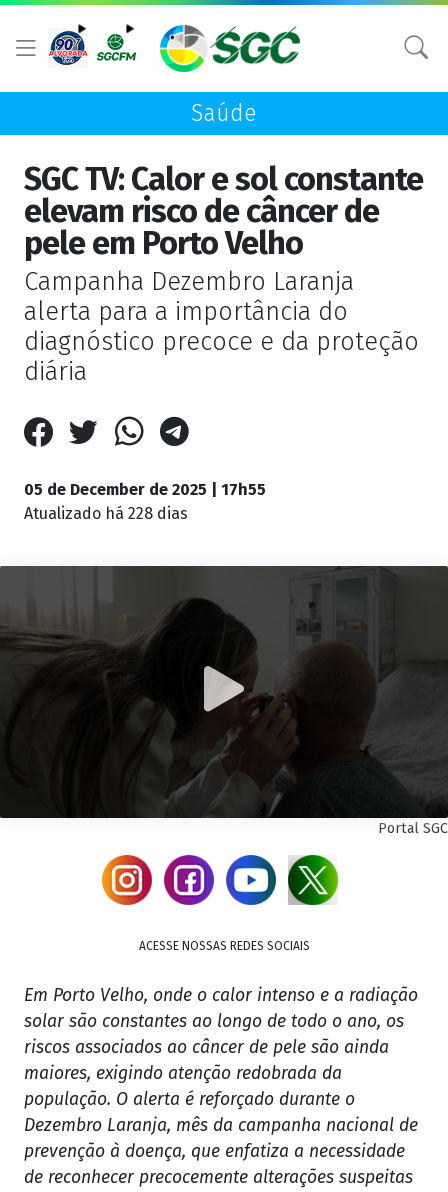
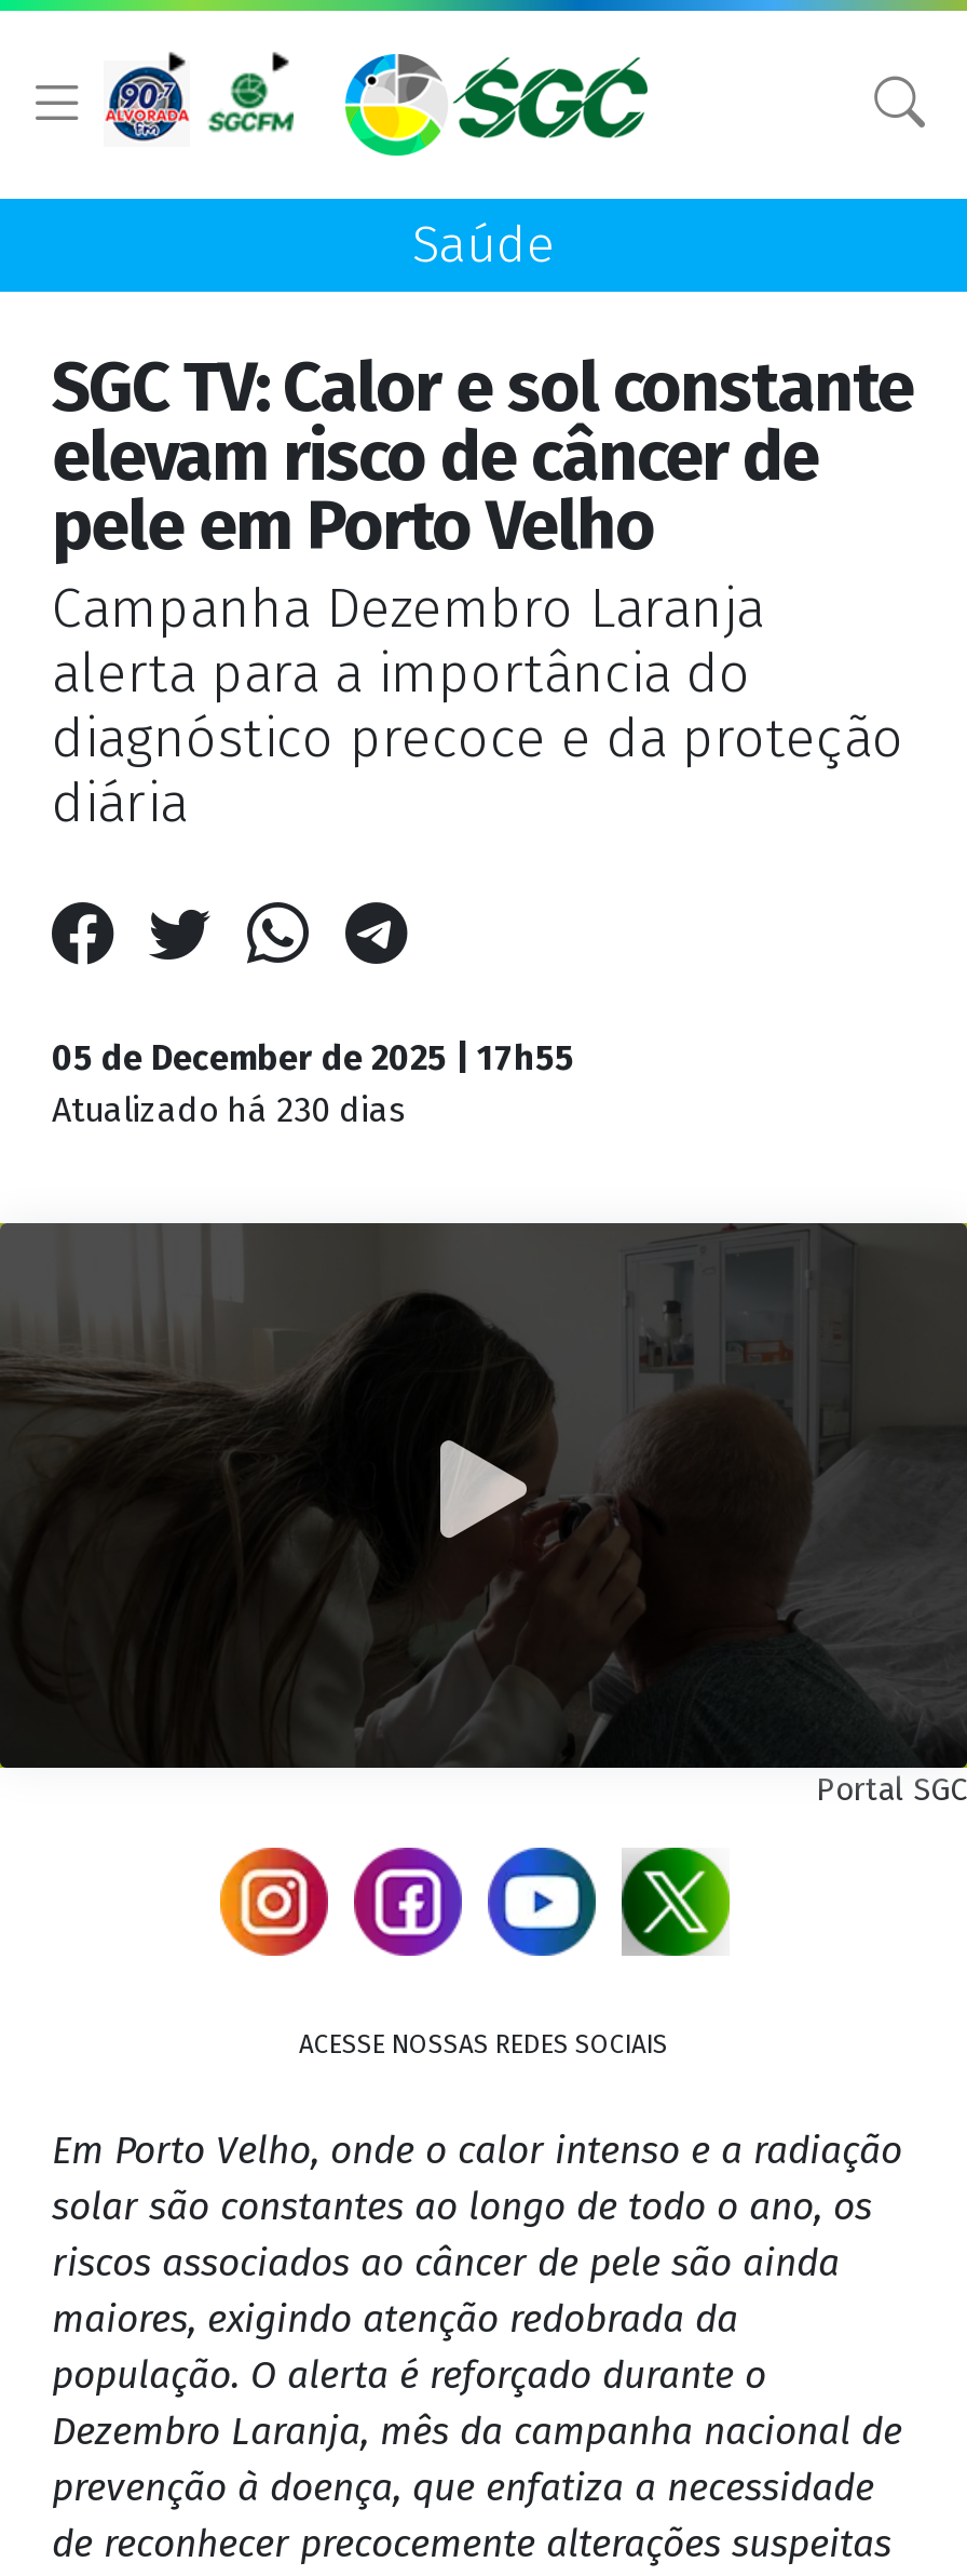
[24,504,188,523] Atualizado há 228 dias -> [52,1090,406,1131] Atualizado há 230 dias

